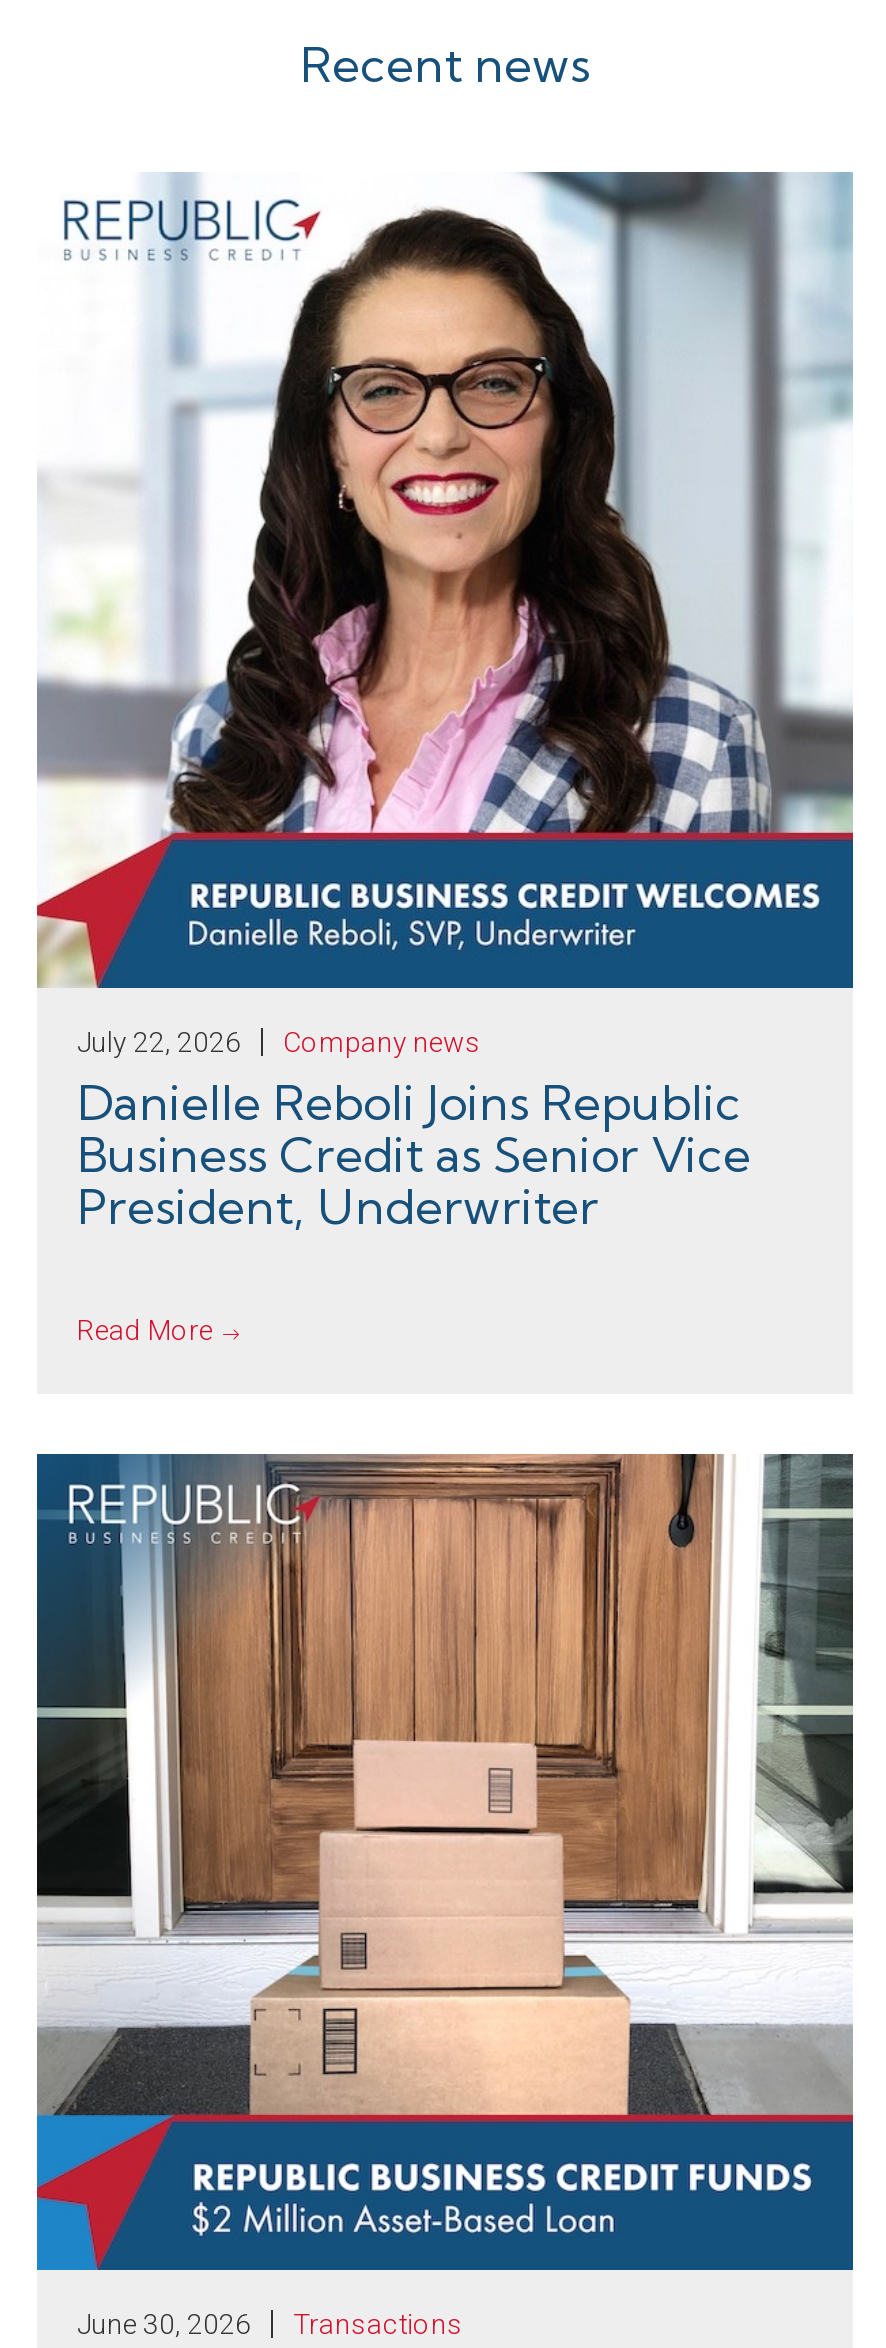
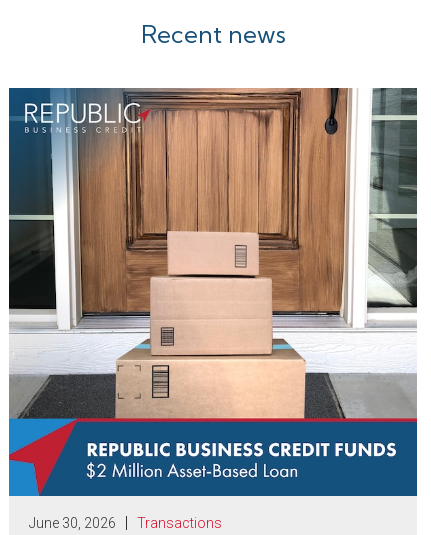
[35,170,855,1346] [image] | July 22, 2026 | Company news | Danielle Reboli Joins Republic | Business Credit as Senior Vice | President, Underwriter | Read More -> none

